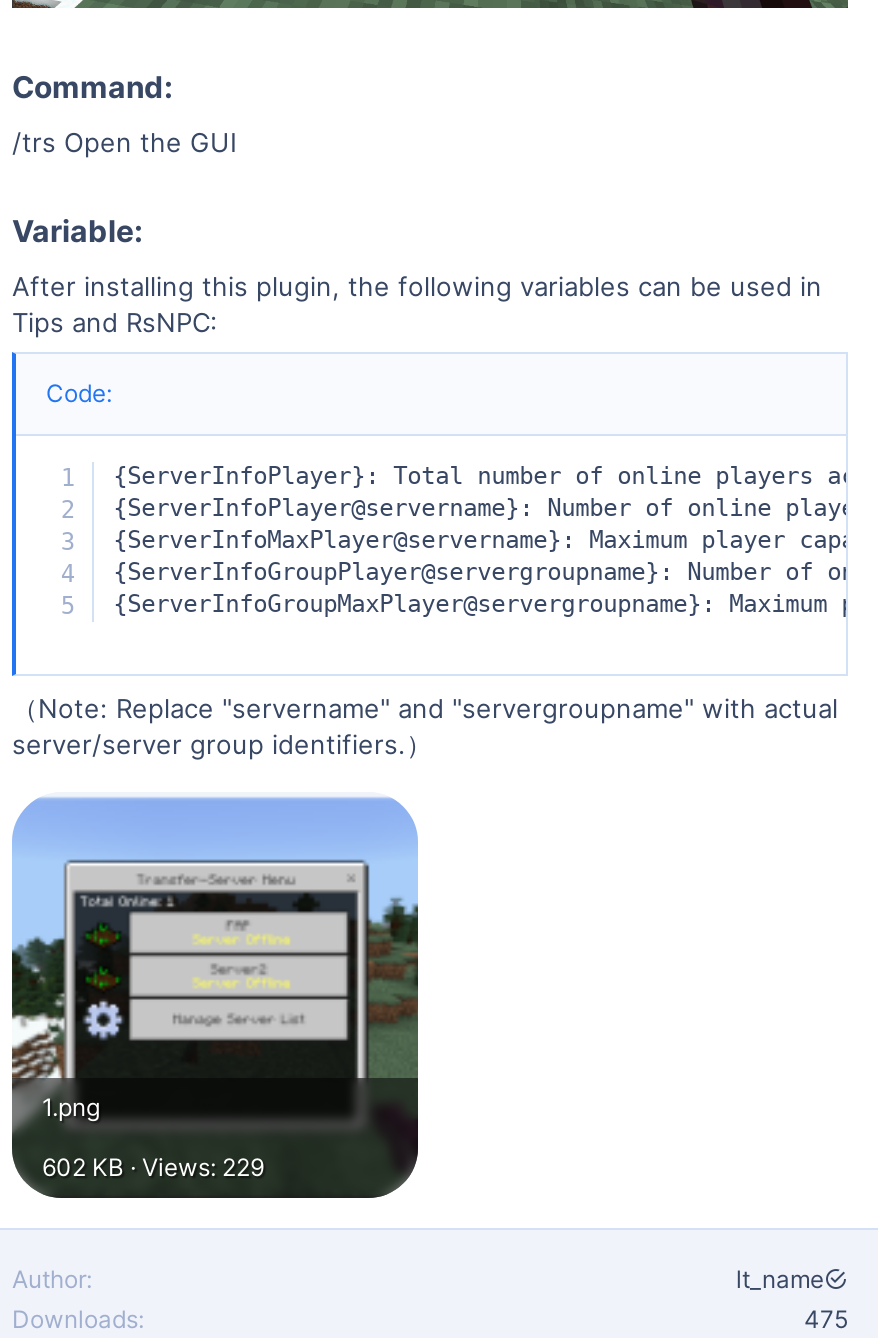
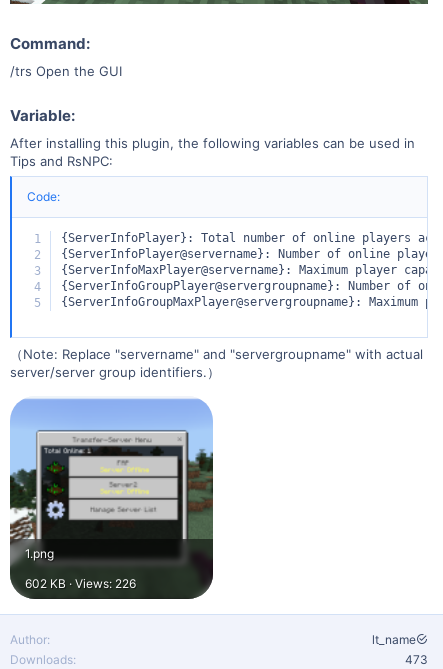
[42,1151,264,1181] 602 KB · Views: 229 -> [25,576,136,591] 602 KB · Views: 226
[804,1303,848,1333] 475 -> [405,652,428,667] 473

